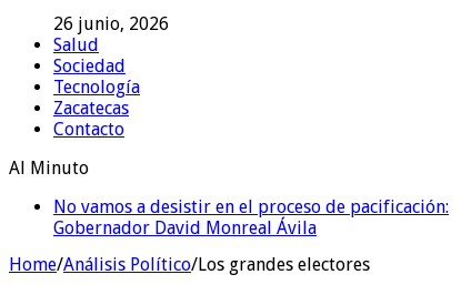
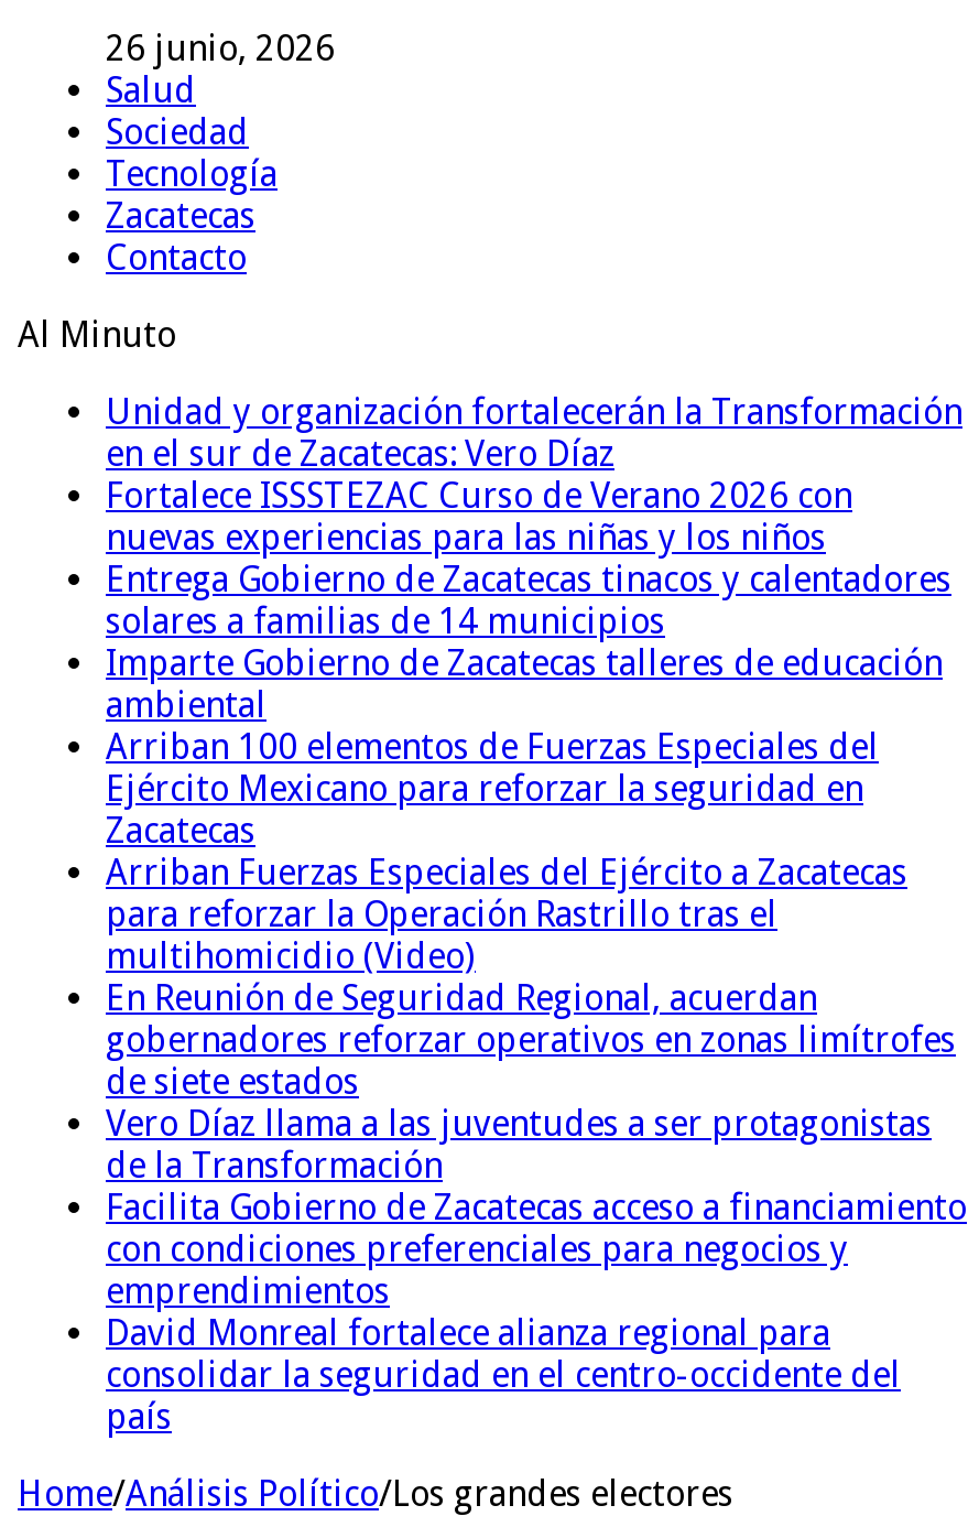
[53,196,449,239] No vamos a desistir en el proceso de pacificación: | Gobernador David Monreal Ávila -> [106,391,967,1438] Unidad y organización fortalecerán la Transformación | en el sur de Zacatecas: Vero Díaz | Fortalece ISSSTEZAC Curso de Verano 2026 con | nuevas experiencias para las niñas y los niños | Entrega Gobierno de Zacatecas tinacos y calentadores | solares a familias de 14 municipios | Imparte Gobierno de Zacatecas talleres de educación | ambiental | Arriban 100 elementos de Fuerzas Especiales del | Ejército Mexicano para reforzar la seguridad en | Zacatecas | Arriban Fuerzas Especiales del Ejército a Zacatecas | para reforzar la Operación Rastrillo tras el | multihomicidio (Video) | En Reunión de Seguridad Regional, acuerdan | gobernadores reforzar operativos en zonas limítrofes | de siete estados | Vero Díaz llama a las juventudes a ser protagonistas | de la Transformación | Facilita Gobierno de Zacatecas acceso a financiamiento | con condiciones preferenciales para negocios y | emprendimientos | David Monreal fortalece alianza regional para | consolidar la seguridad en el centro-occidente del | país

